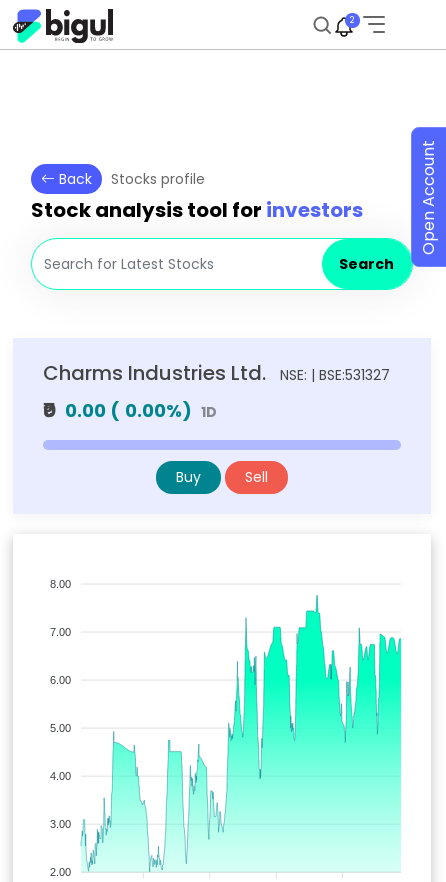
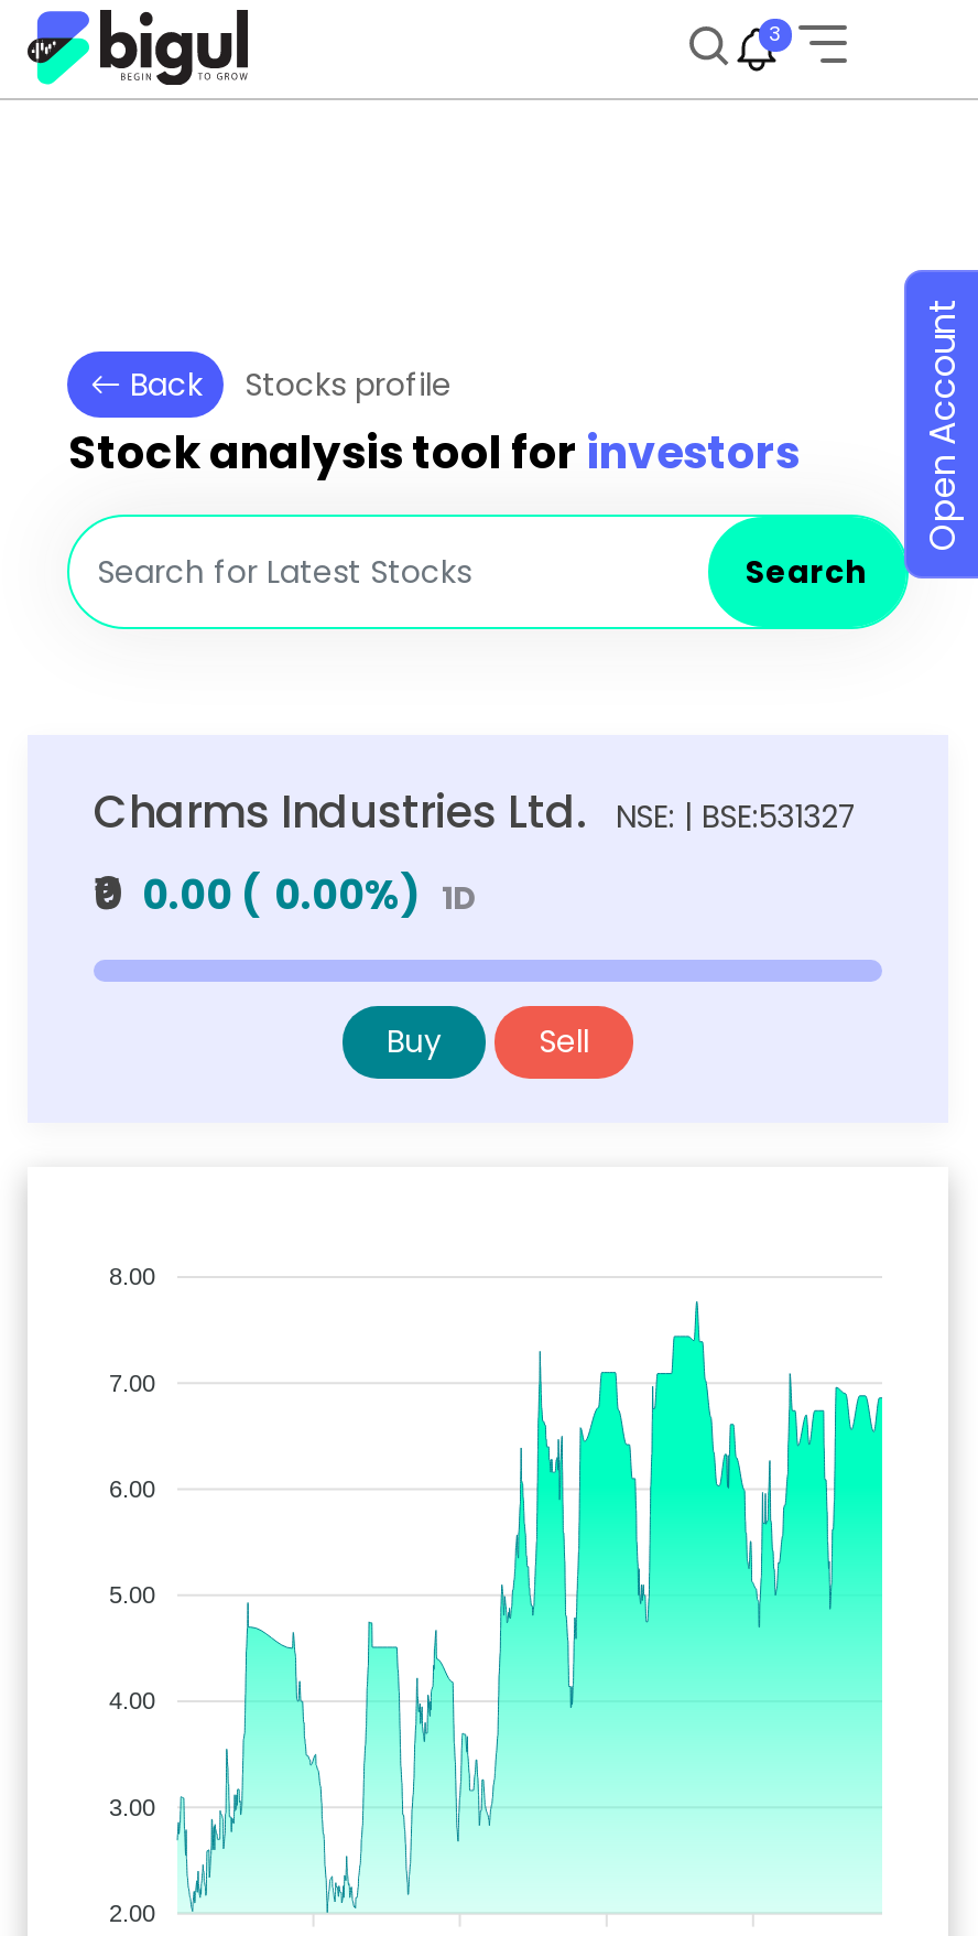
[350,14,355,26] 2 -> [769,21,782,47] 3

